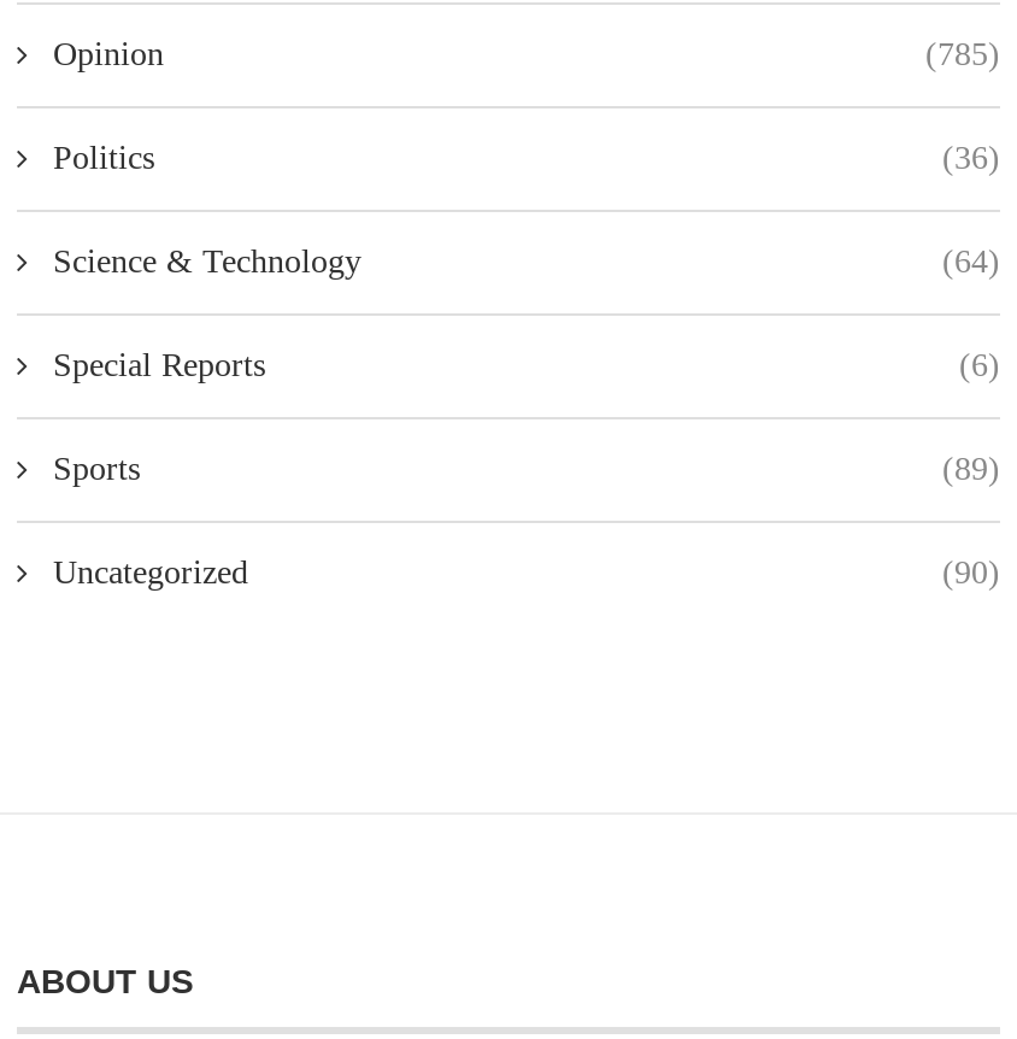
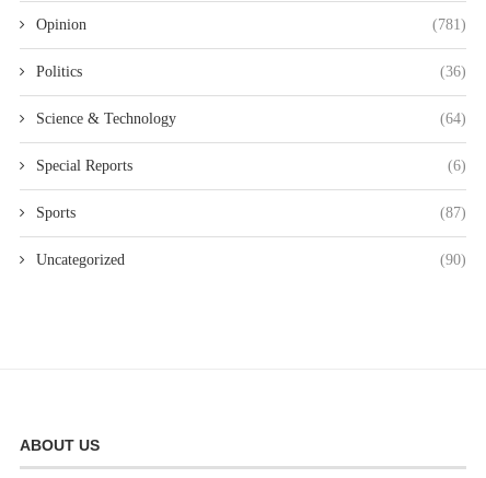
[925,37,1000,73] (785) -> [432,17,466,33] (781)
[942,451,1000,487] (89) -> [440,205,466,221] (87)

